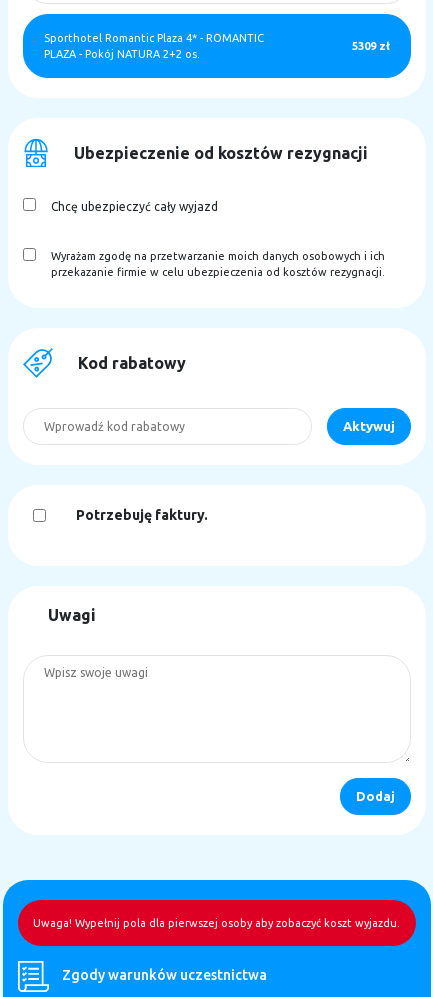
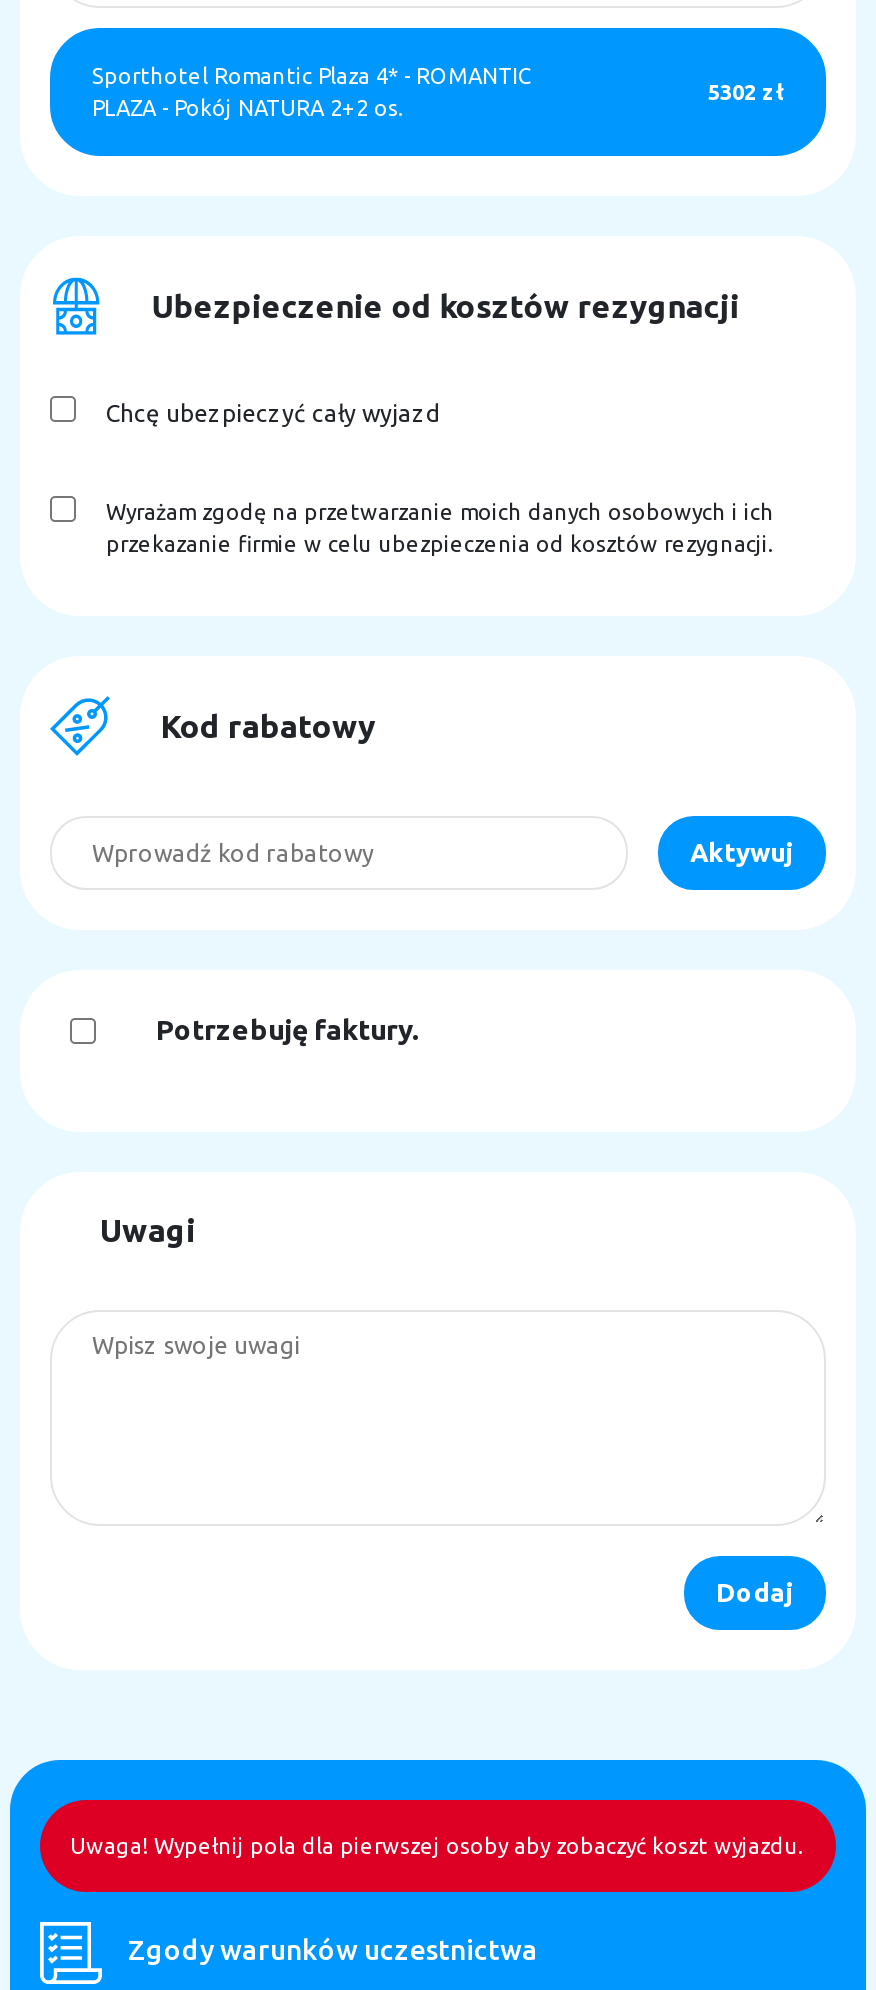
[352,40,390,52] 5309 zł -> [708,80,784,104] 5302 zł

